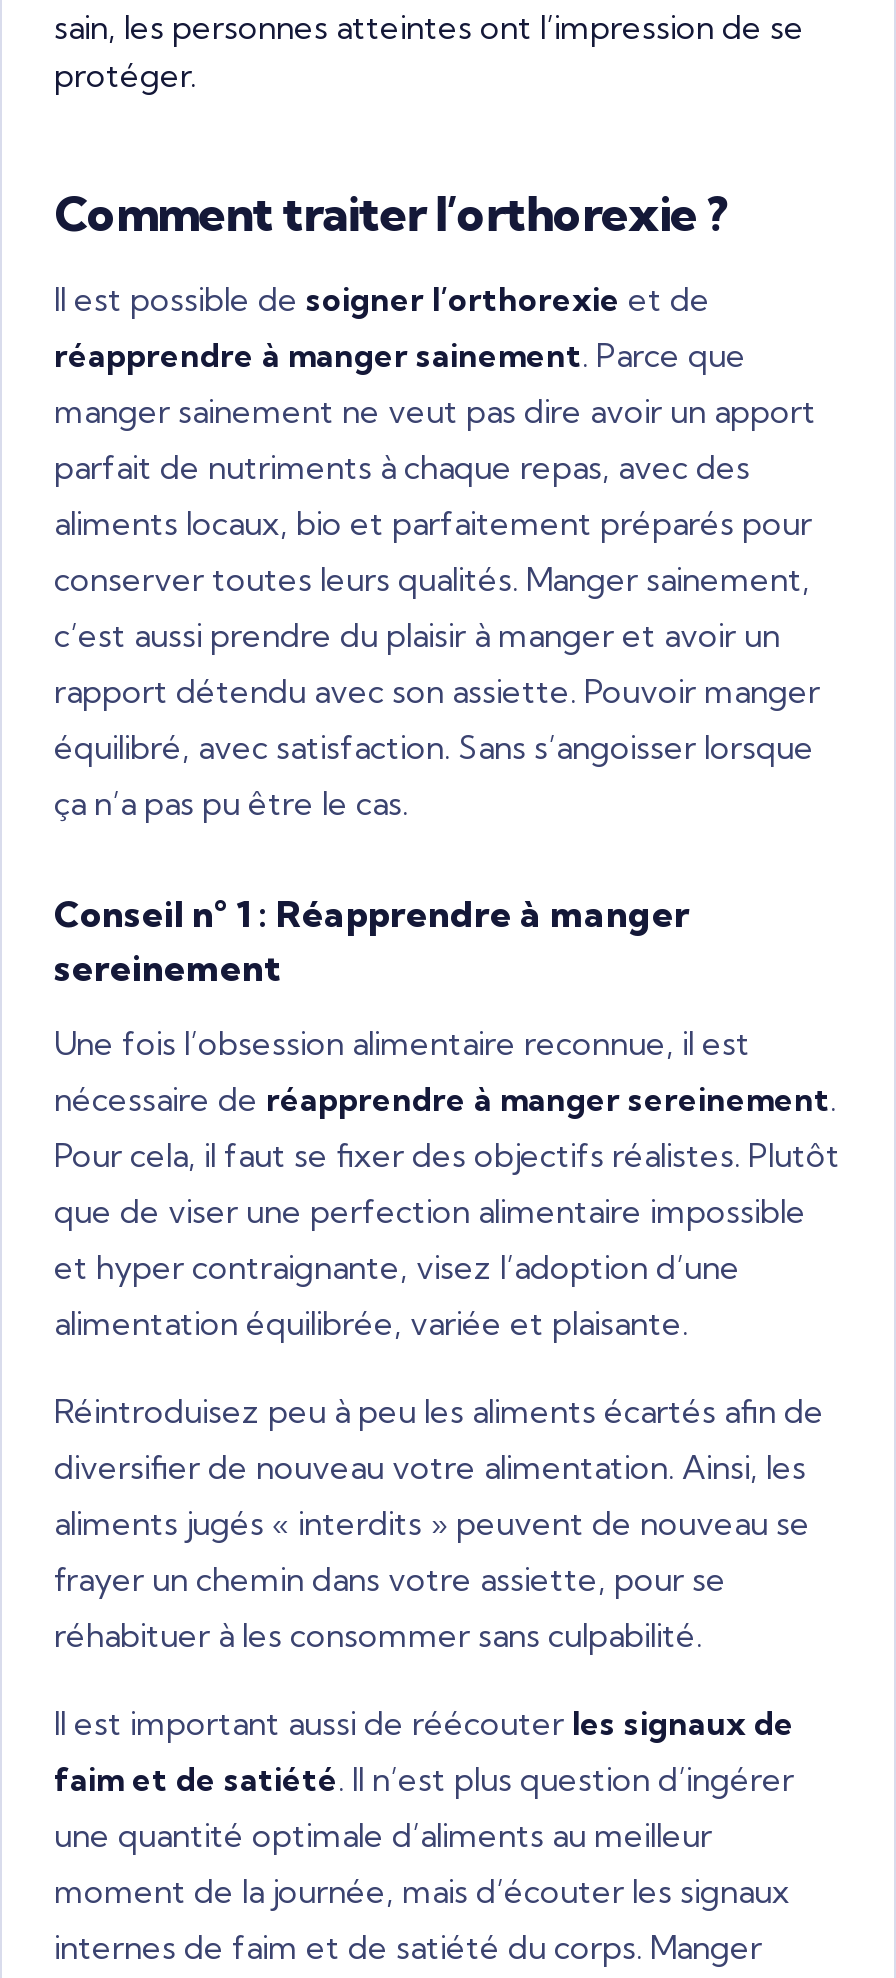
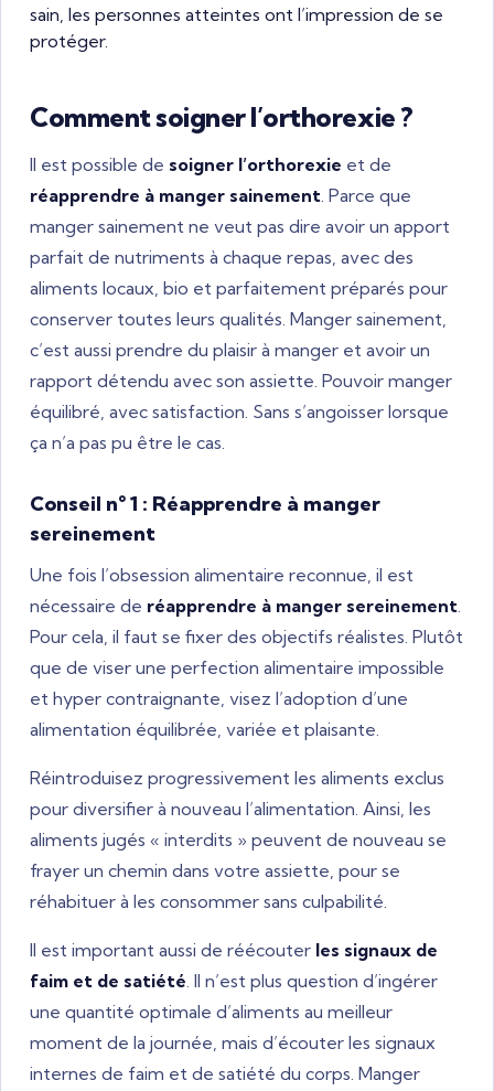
[54,182,729,242] Comment traiter l’orthorexie ? -> [30,100,413,133] Comment soigner l’orthorexie ?
[54,1390,824,1486] Réintroduisez peu à peu les aliments écartés afin de | diversifier de nouveau votre alimentation. Ainsi, les -> [30,767,444,820] Réintroduisez progressivement les aliments exclus | pour diversifier à nouveau l’alimentation. Ainsi, les

